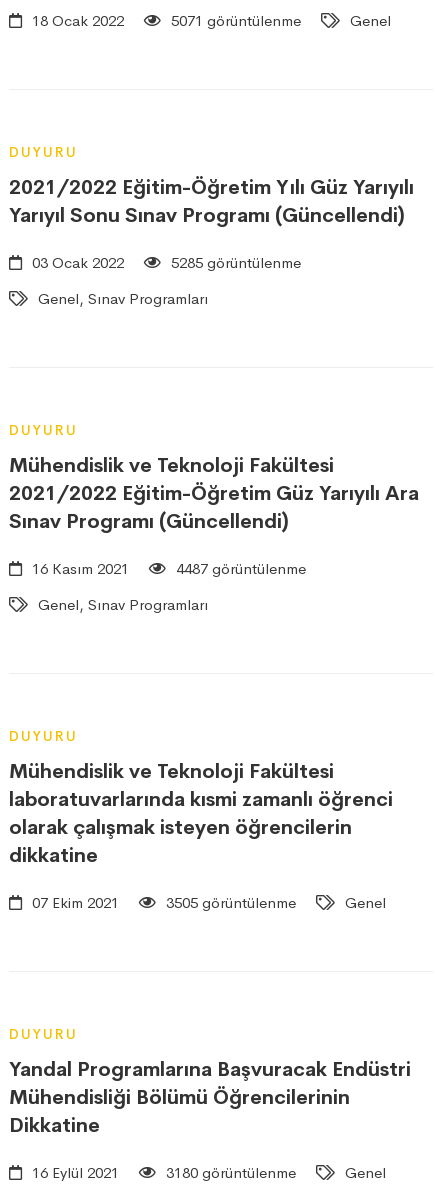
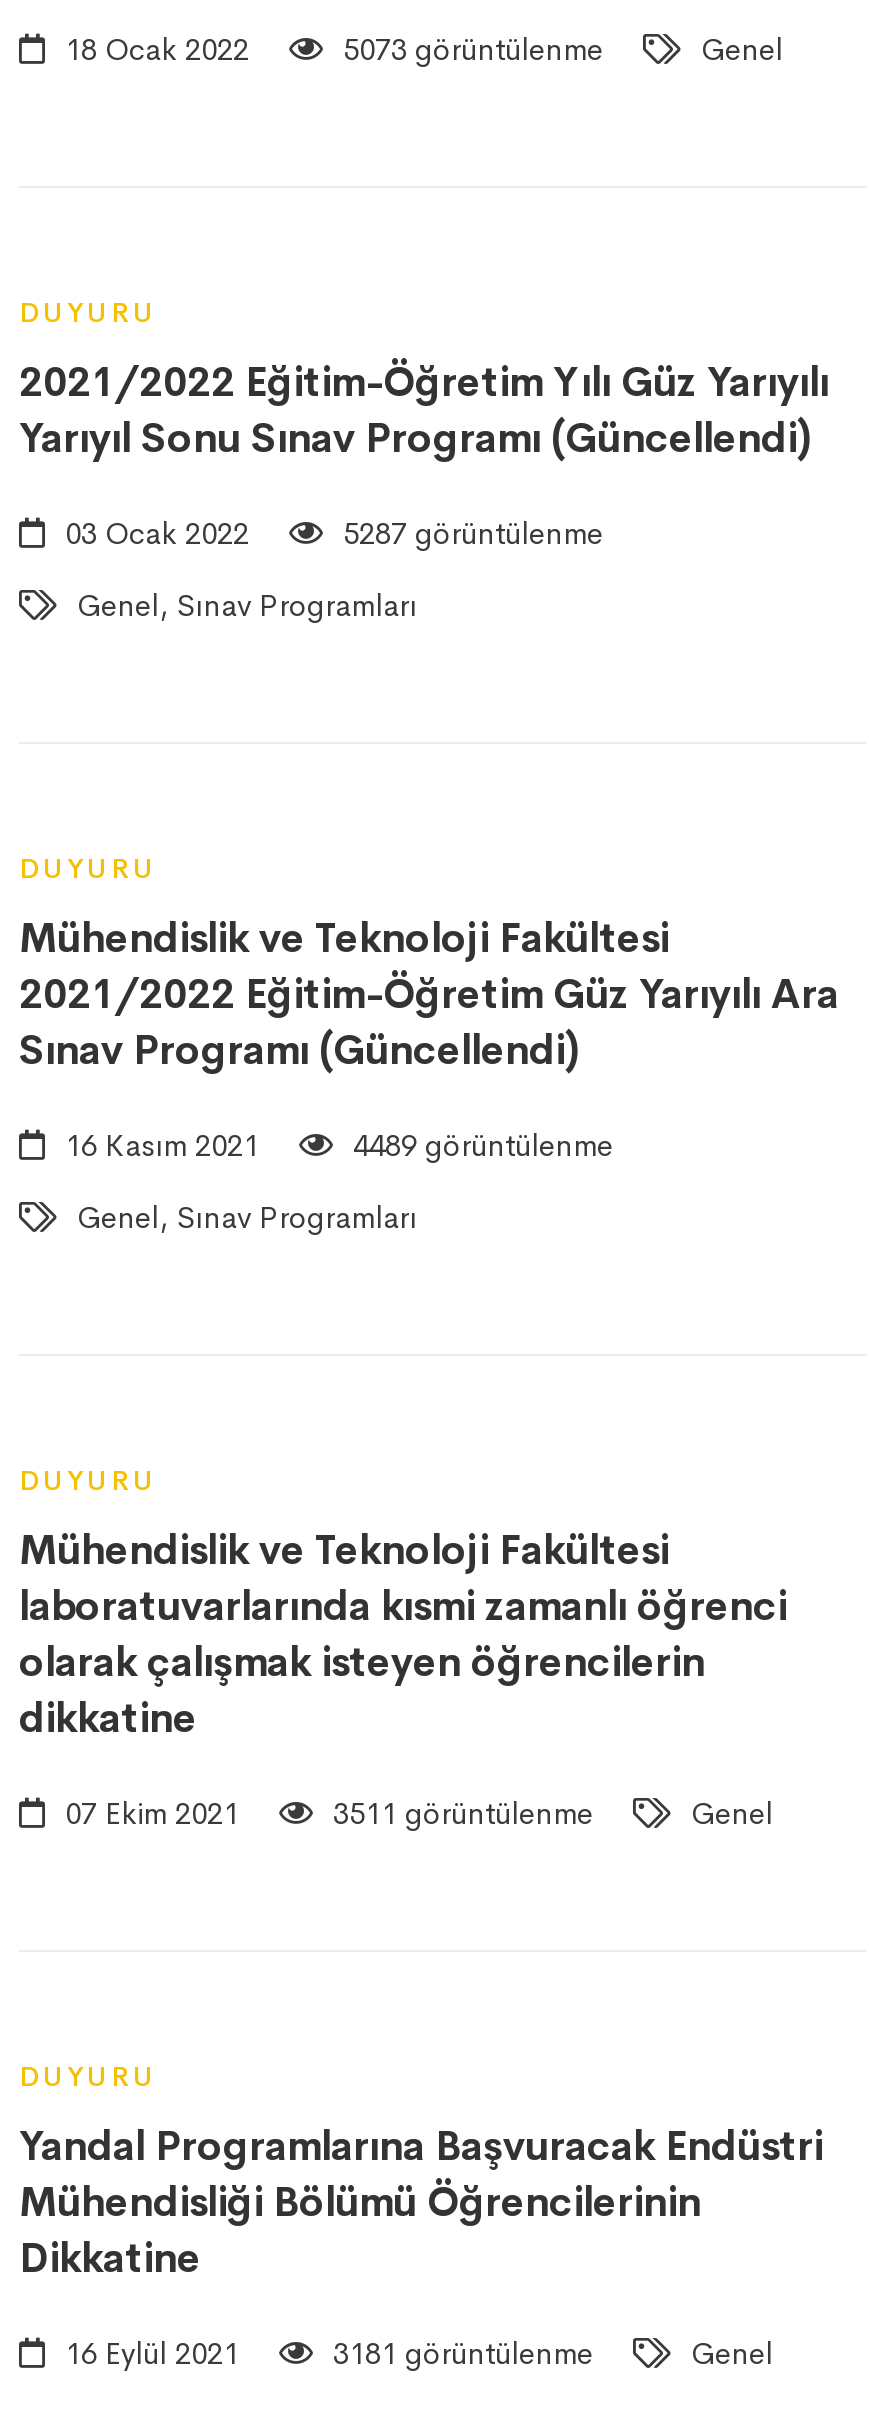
[167,11,301,30] 5071 görüntülenme -> [335,30,603,68] 5073 görüntülenme
[167,253,301,272] 5285 görüntülenme -> [335,514,603,552] 5287 görüntülenme
[172,559,306,578] 4487 görüntülenme -> [345,1126,613,1164] 4489 görüntülenme
[162,893,296,912] 3505 görüntülenme -> [325,1794,593,1832] 3511 görüntülenme
[162,1163,296,1182] 3180 görüntülenme -> [325,2334,593,2372] 3181 görüntülenme

